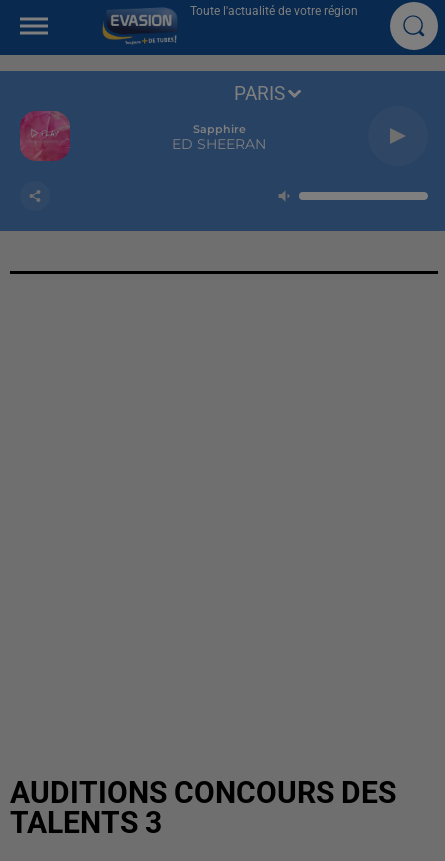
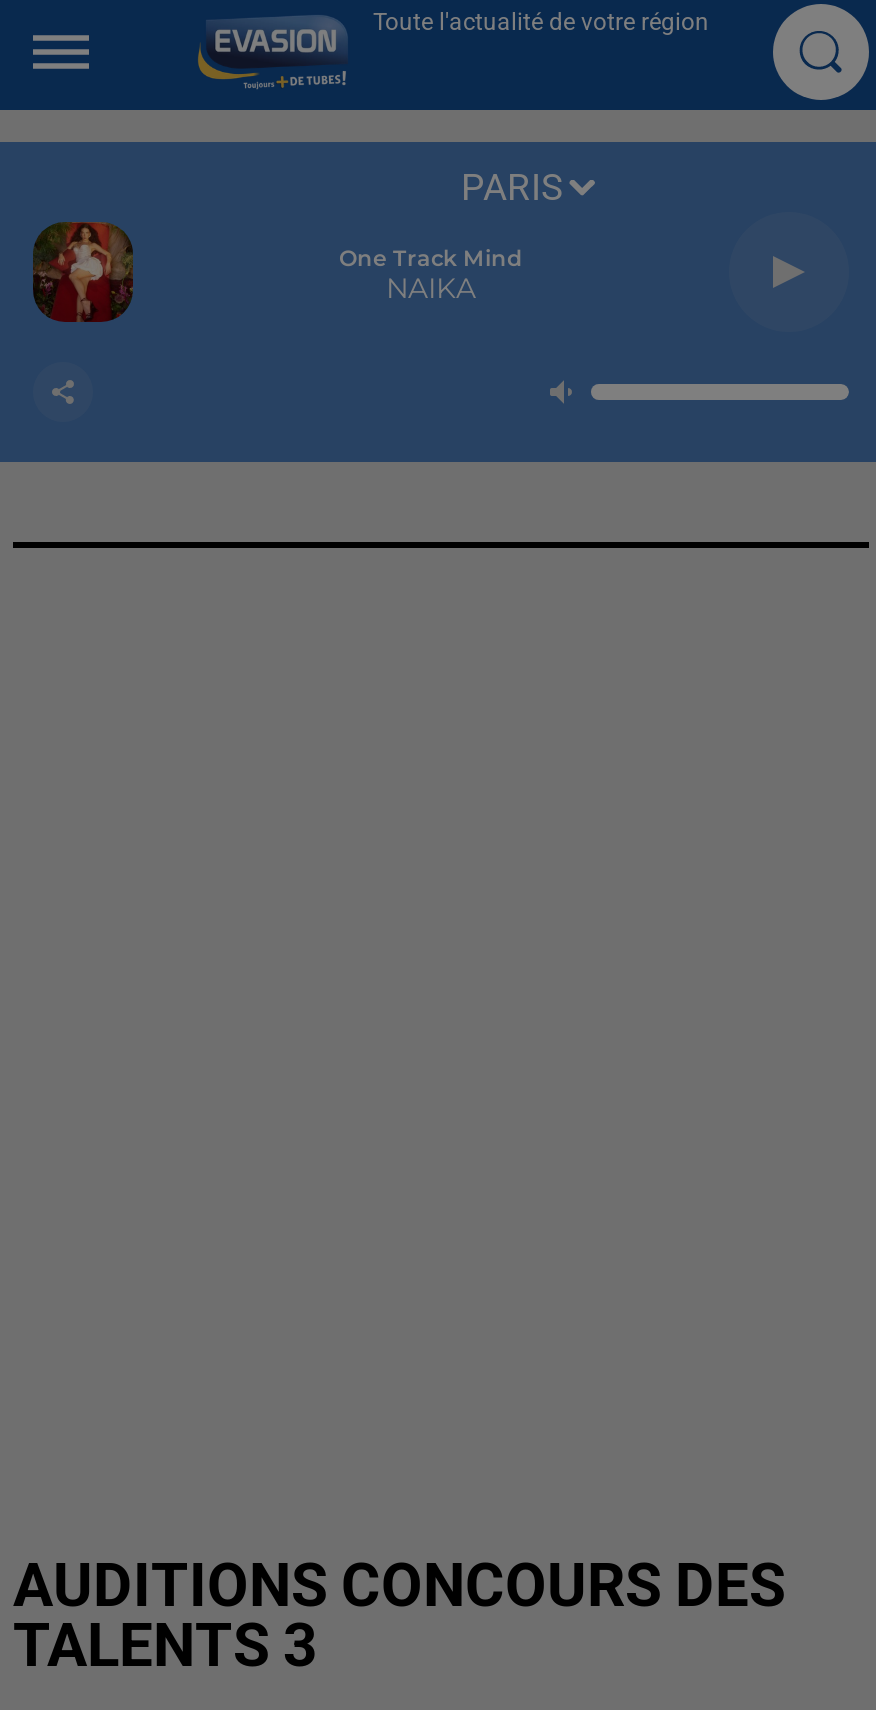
[19,110,71,162] [image] -> [31,220,135,324] [image]
[172,122,266,153] Sapphire | ED SHEERAN -> [339,244,523,306] One Track Mind | NAIKA

